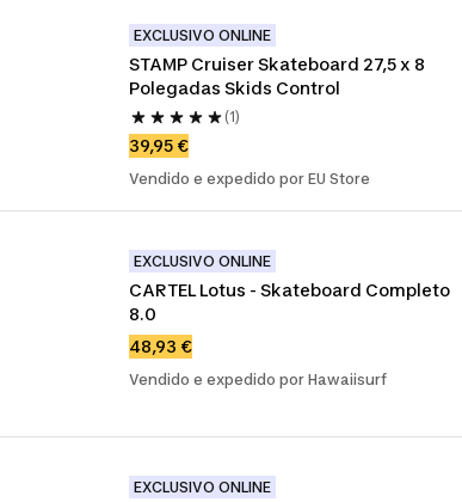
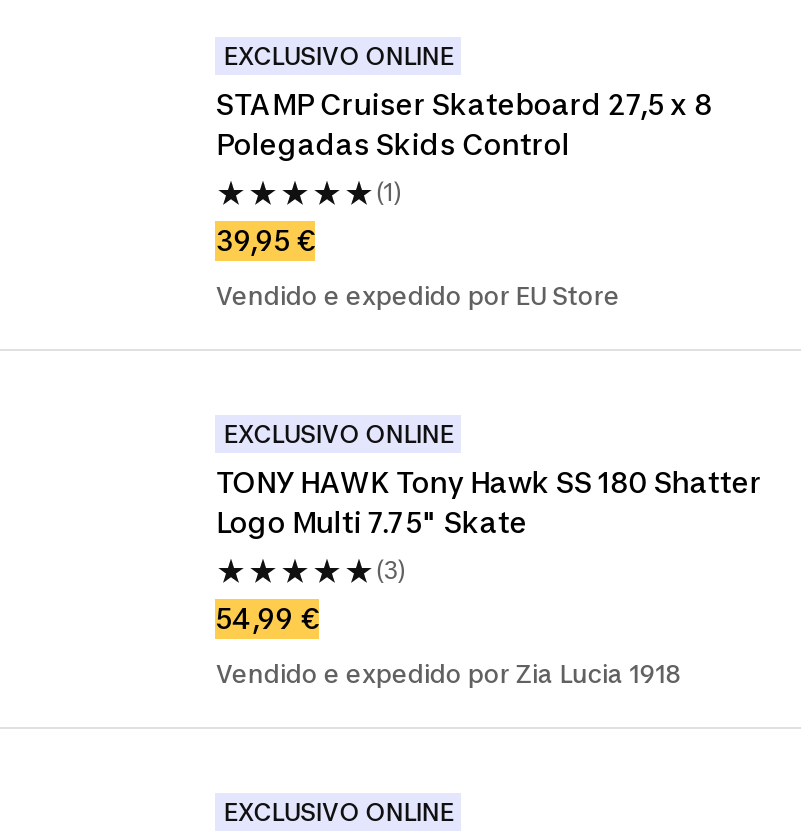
[129,280,450,388] CARTEL Lotus - Skateboard Completo | 8.0 | 48,93 € | Vendido e expedido por Hawaiisurf -> [216,465,762,689] TONY HAWK Tony Hawk SS 180 Shatter | Logo Multi 7.75" Skate | (3) | 54,99 € | Vendido e expedido por Zia Lucia 1918

